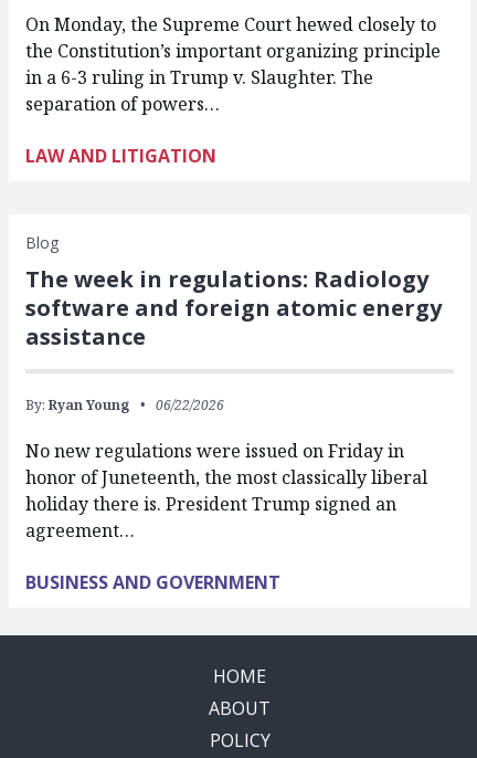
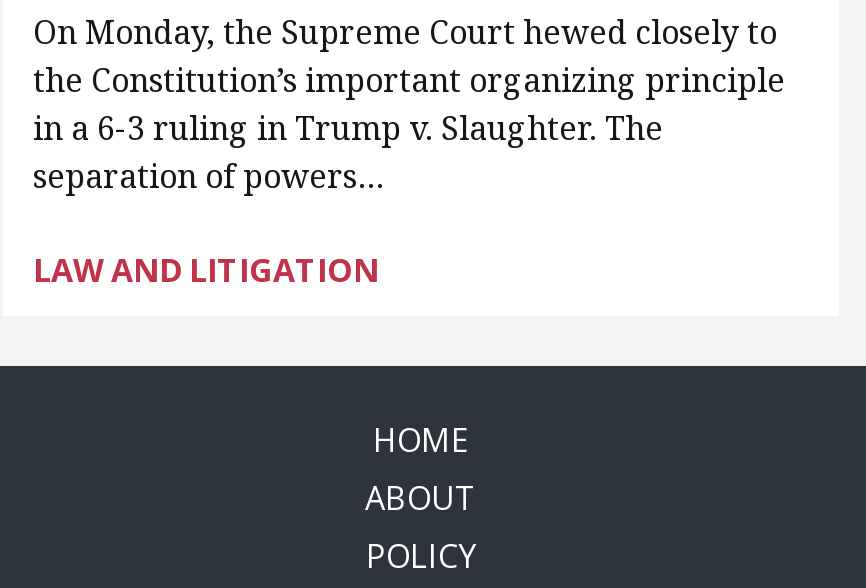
[25,232,442,594] Blog | The week in regulations: Radiology | software and foreign atomic energy | assistance | By: Ryan Young | 06/22/2026 | No new regulations were issued on Friday in | honor of Juneteenth, the most classically liberal | holiday there is. President Trump signed an | agreement… | BUSINESS AND GOVERNMENT -> none

